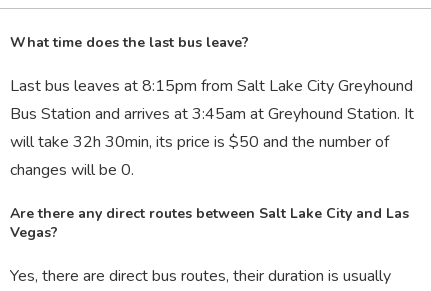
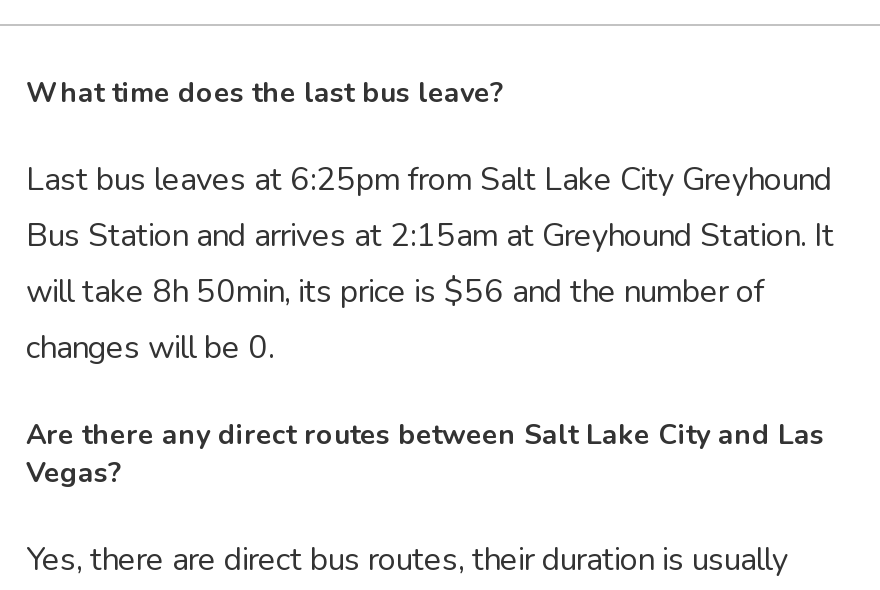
[10,75,413,97] Last bus leaves at 8:15pm from Salt Lake City Greyhound -> [26,158,832,202] Last bus leaves at 6:25pm from Salt Lake City Greyhound
[10,103,414,125] Bus Station and arrives at 3:45am at Greyhound Station. It -> [26,214,834,258] Bus Station and arrives at 2:15am at Greyhound Station. It
[10,131,389,153] will take 32h 30min, its price is $50 and the number of -> [26,270,764,314] will take 8h 50min, its price is $56 and the number of

